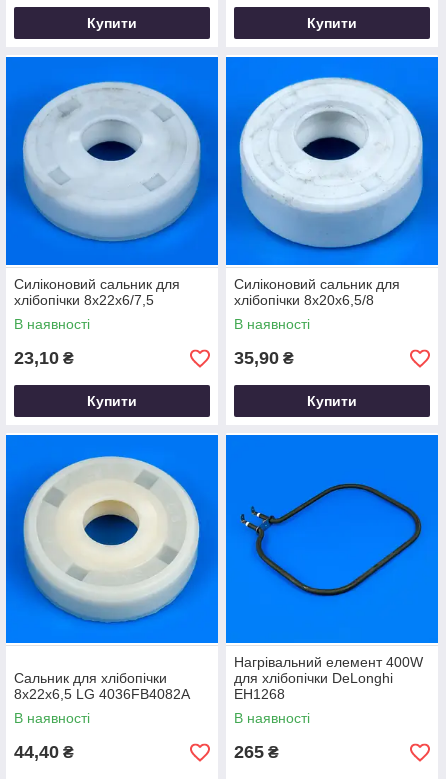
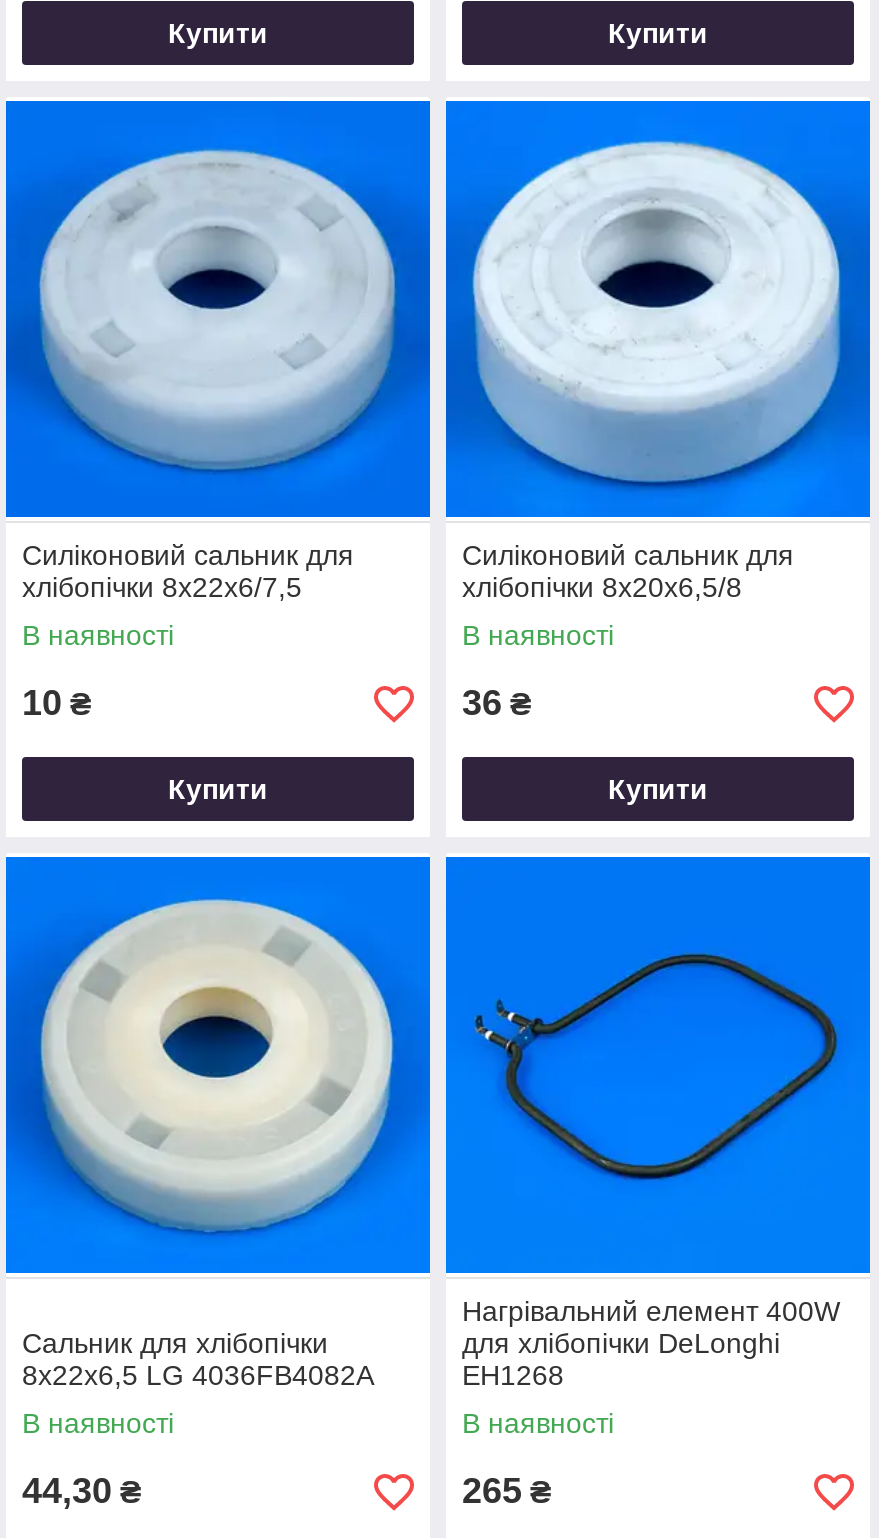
[14,348,74,368] 23,10 ₴ -> [22,683,92,723] 10 ₴
[234,348,294,368] 35,90 ₴ -> [462,683,532,723] 36 ₴
[14,742,74,762] 44,40 ₴ -> [22,1471,142,1511] 44,30 ₴

